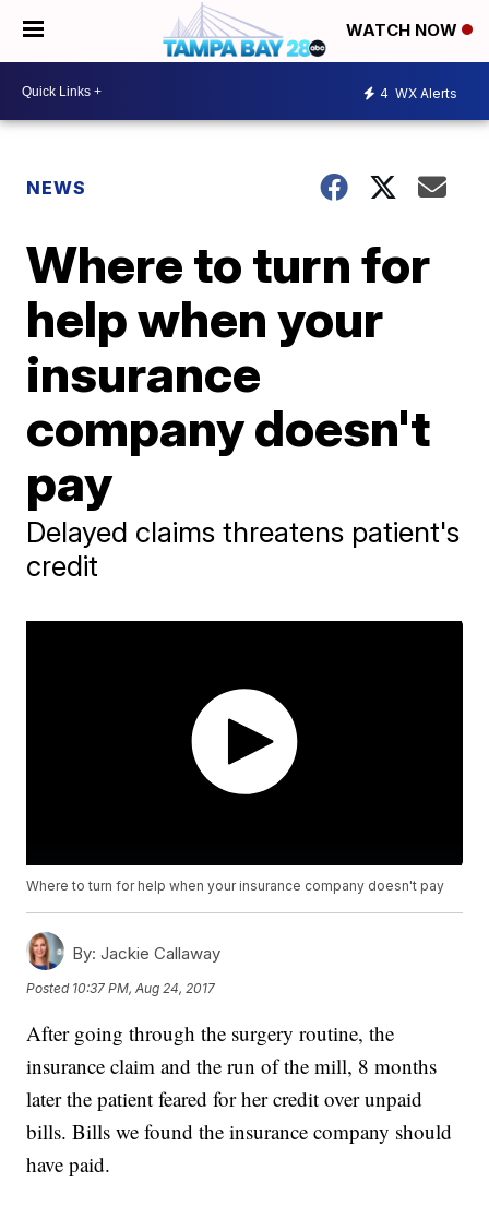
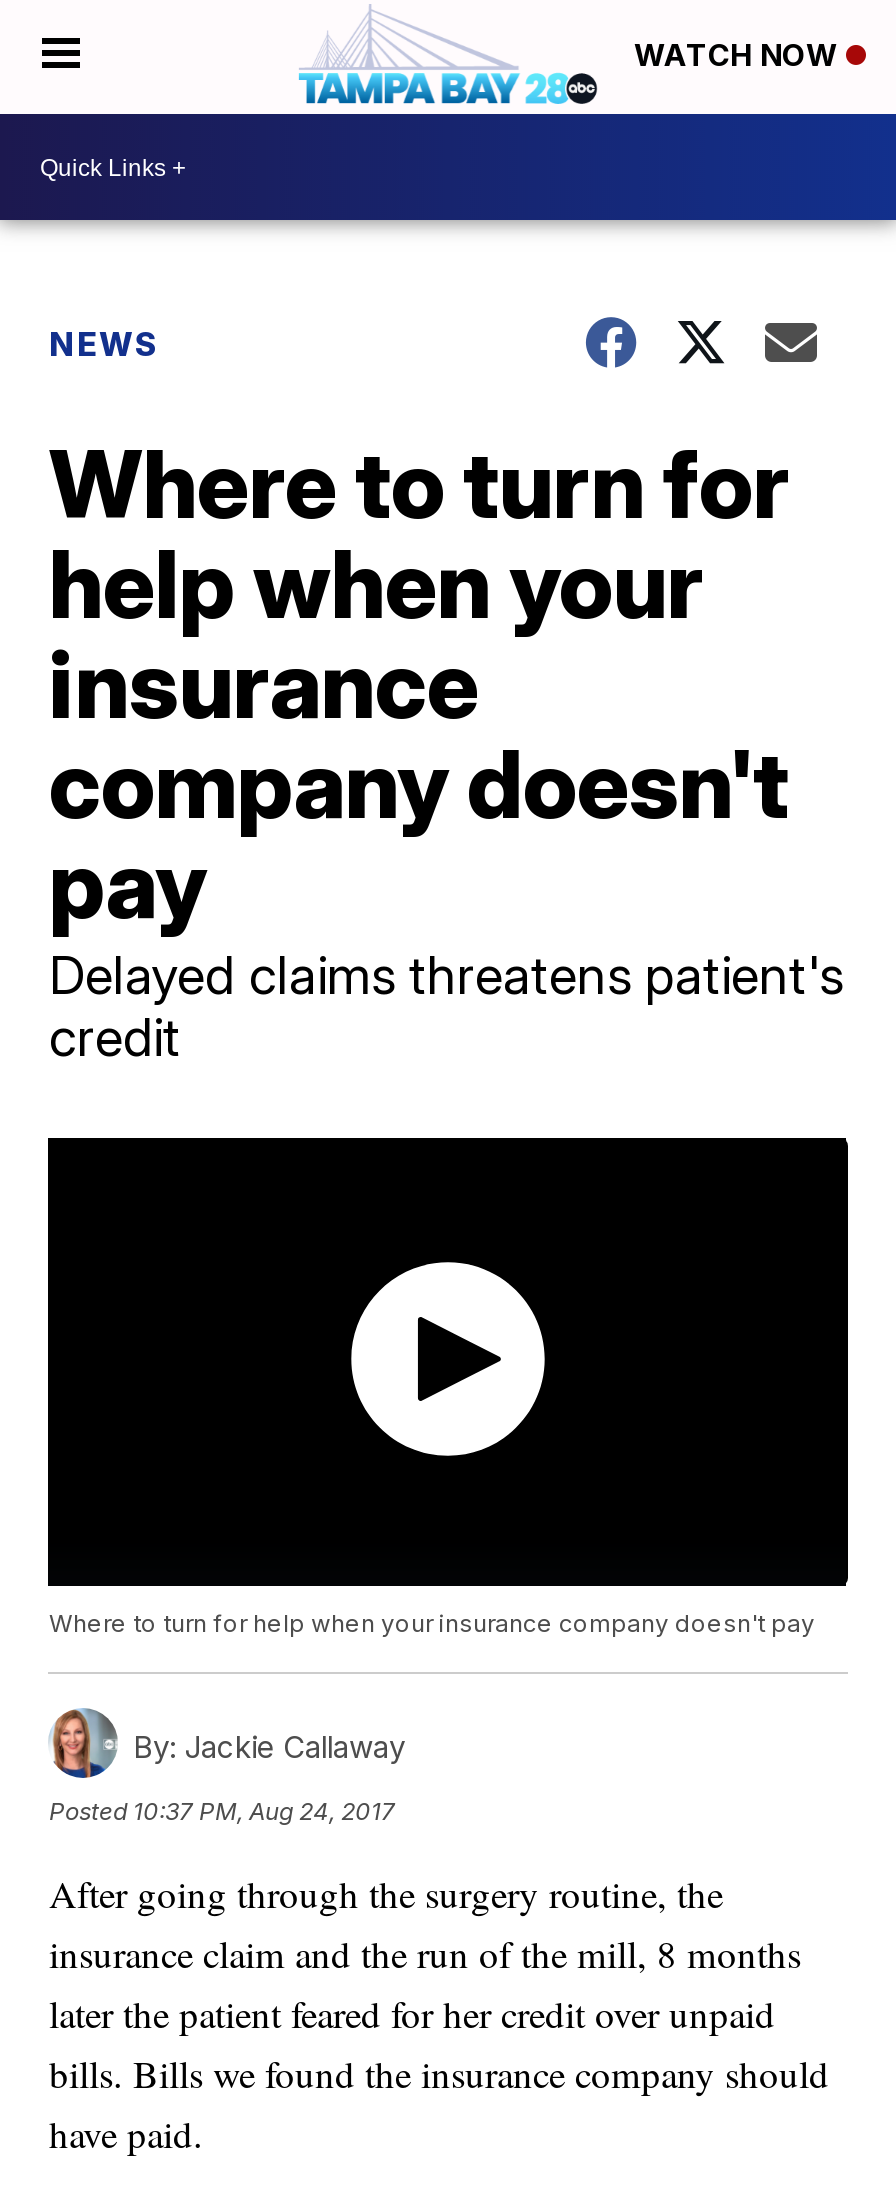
[380,85,457,101] 4 WX Alerts -> none

